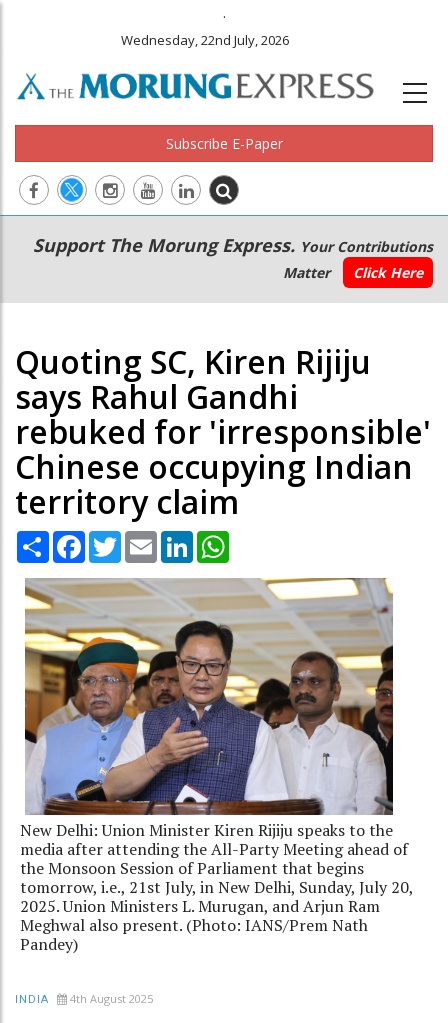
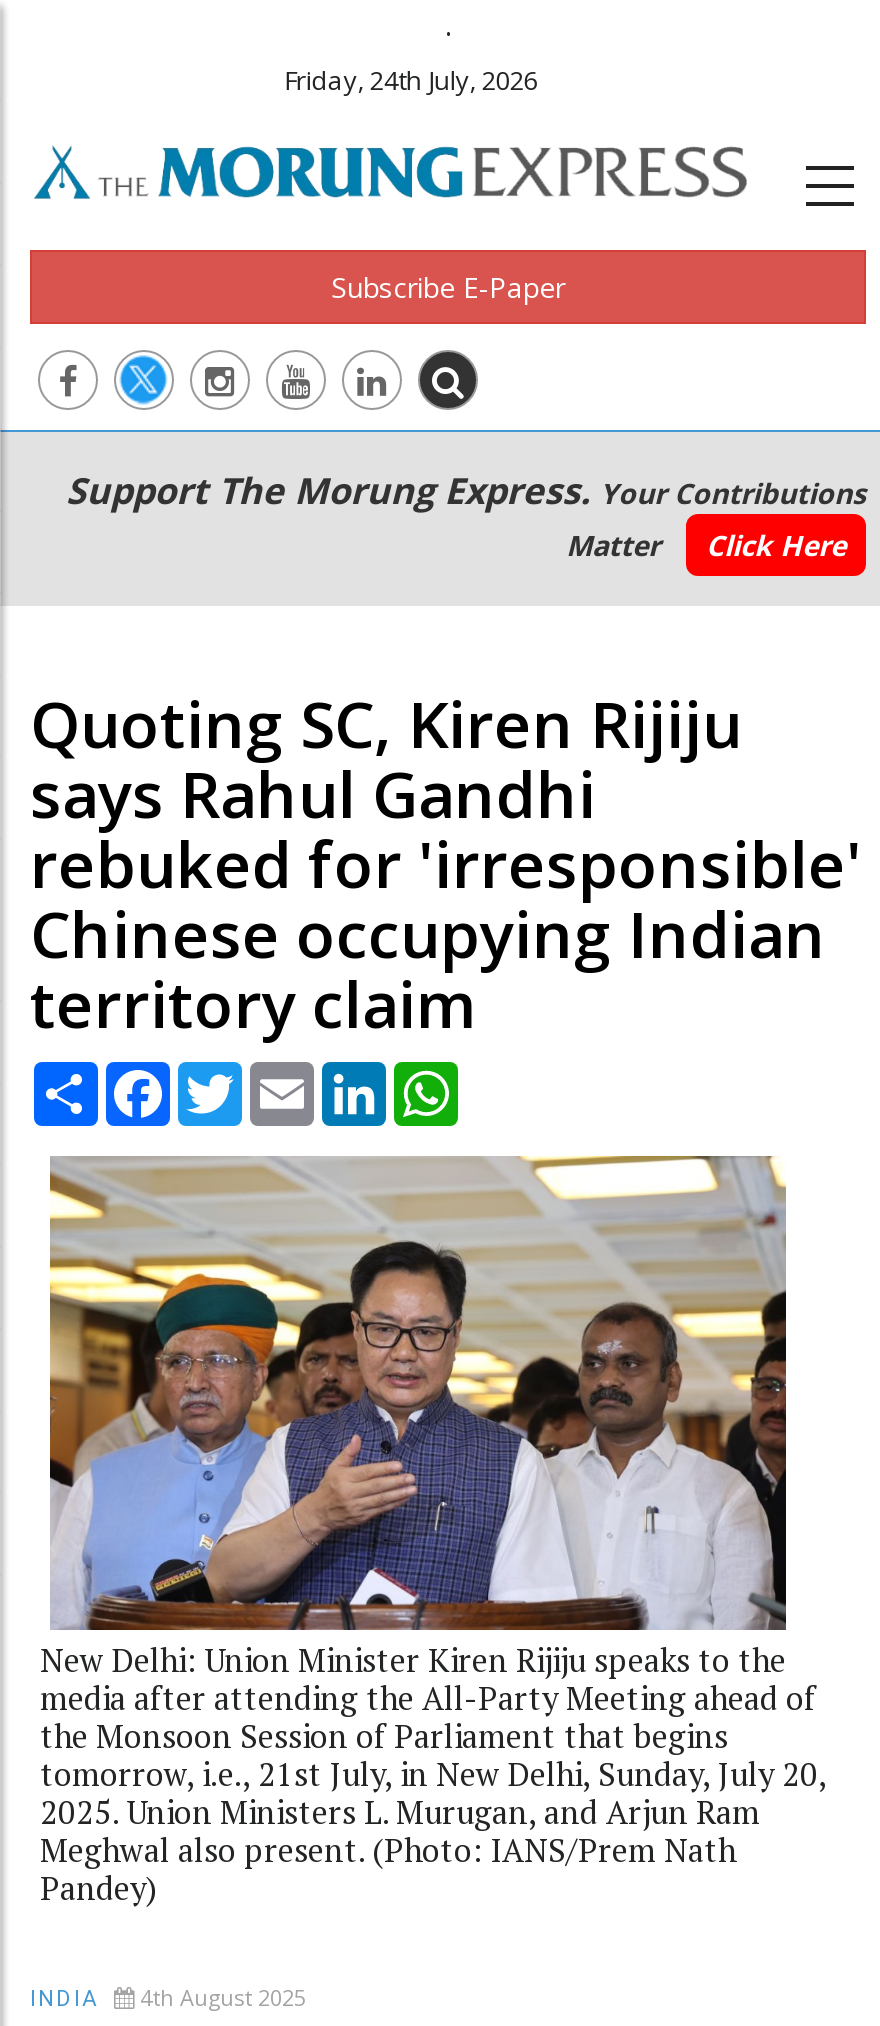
[121,31,289,49] Wednesday, 22nd July, 2026 -> [284,62,538,98] Friday, 24th July, 2026

